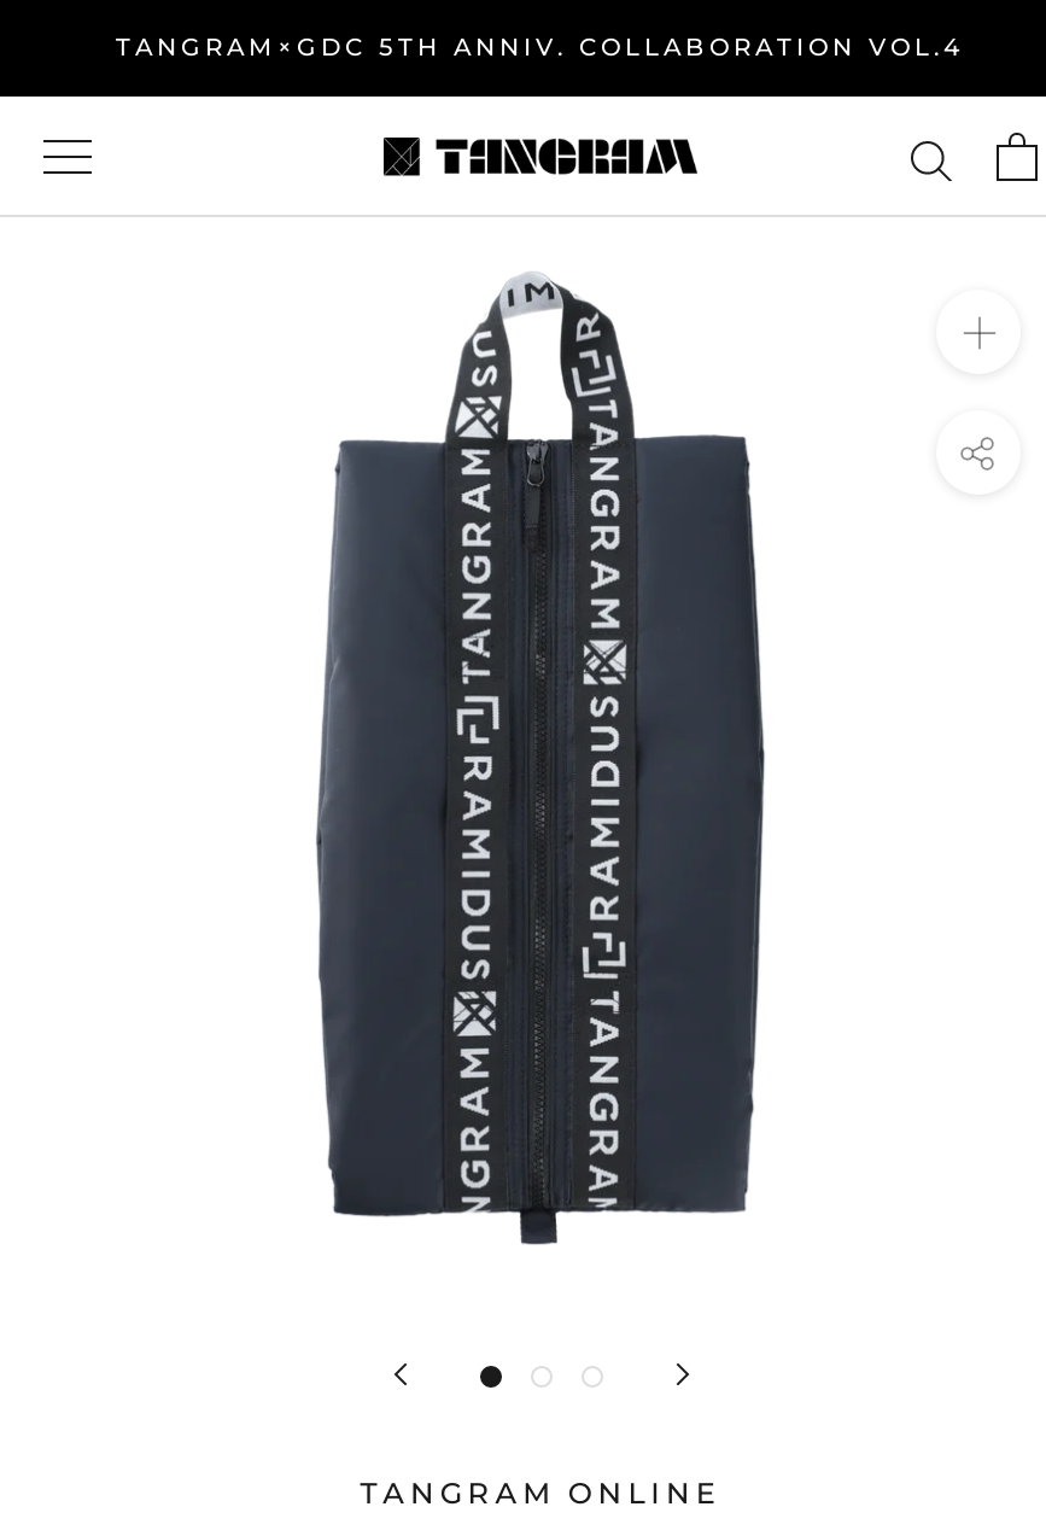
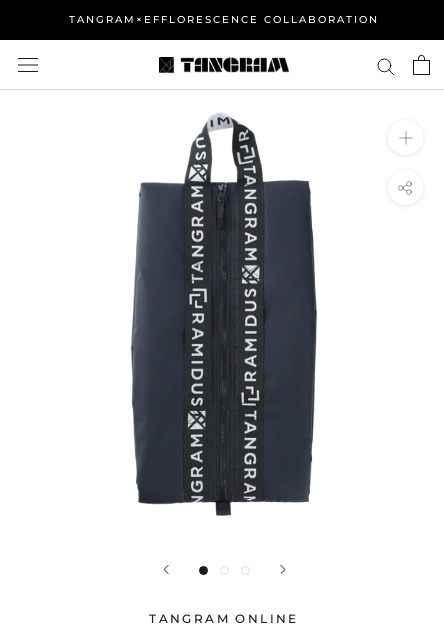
[116,31,965,63] TANGRAM×GDC 5TH ANNIV. COLLABORATION VOL.4 -> [69,13,379,26] TANGRAM×EFFLORESCENCE COLLABORATION

